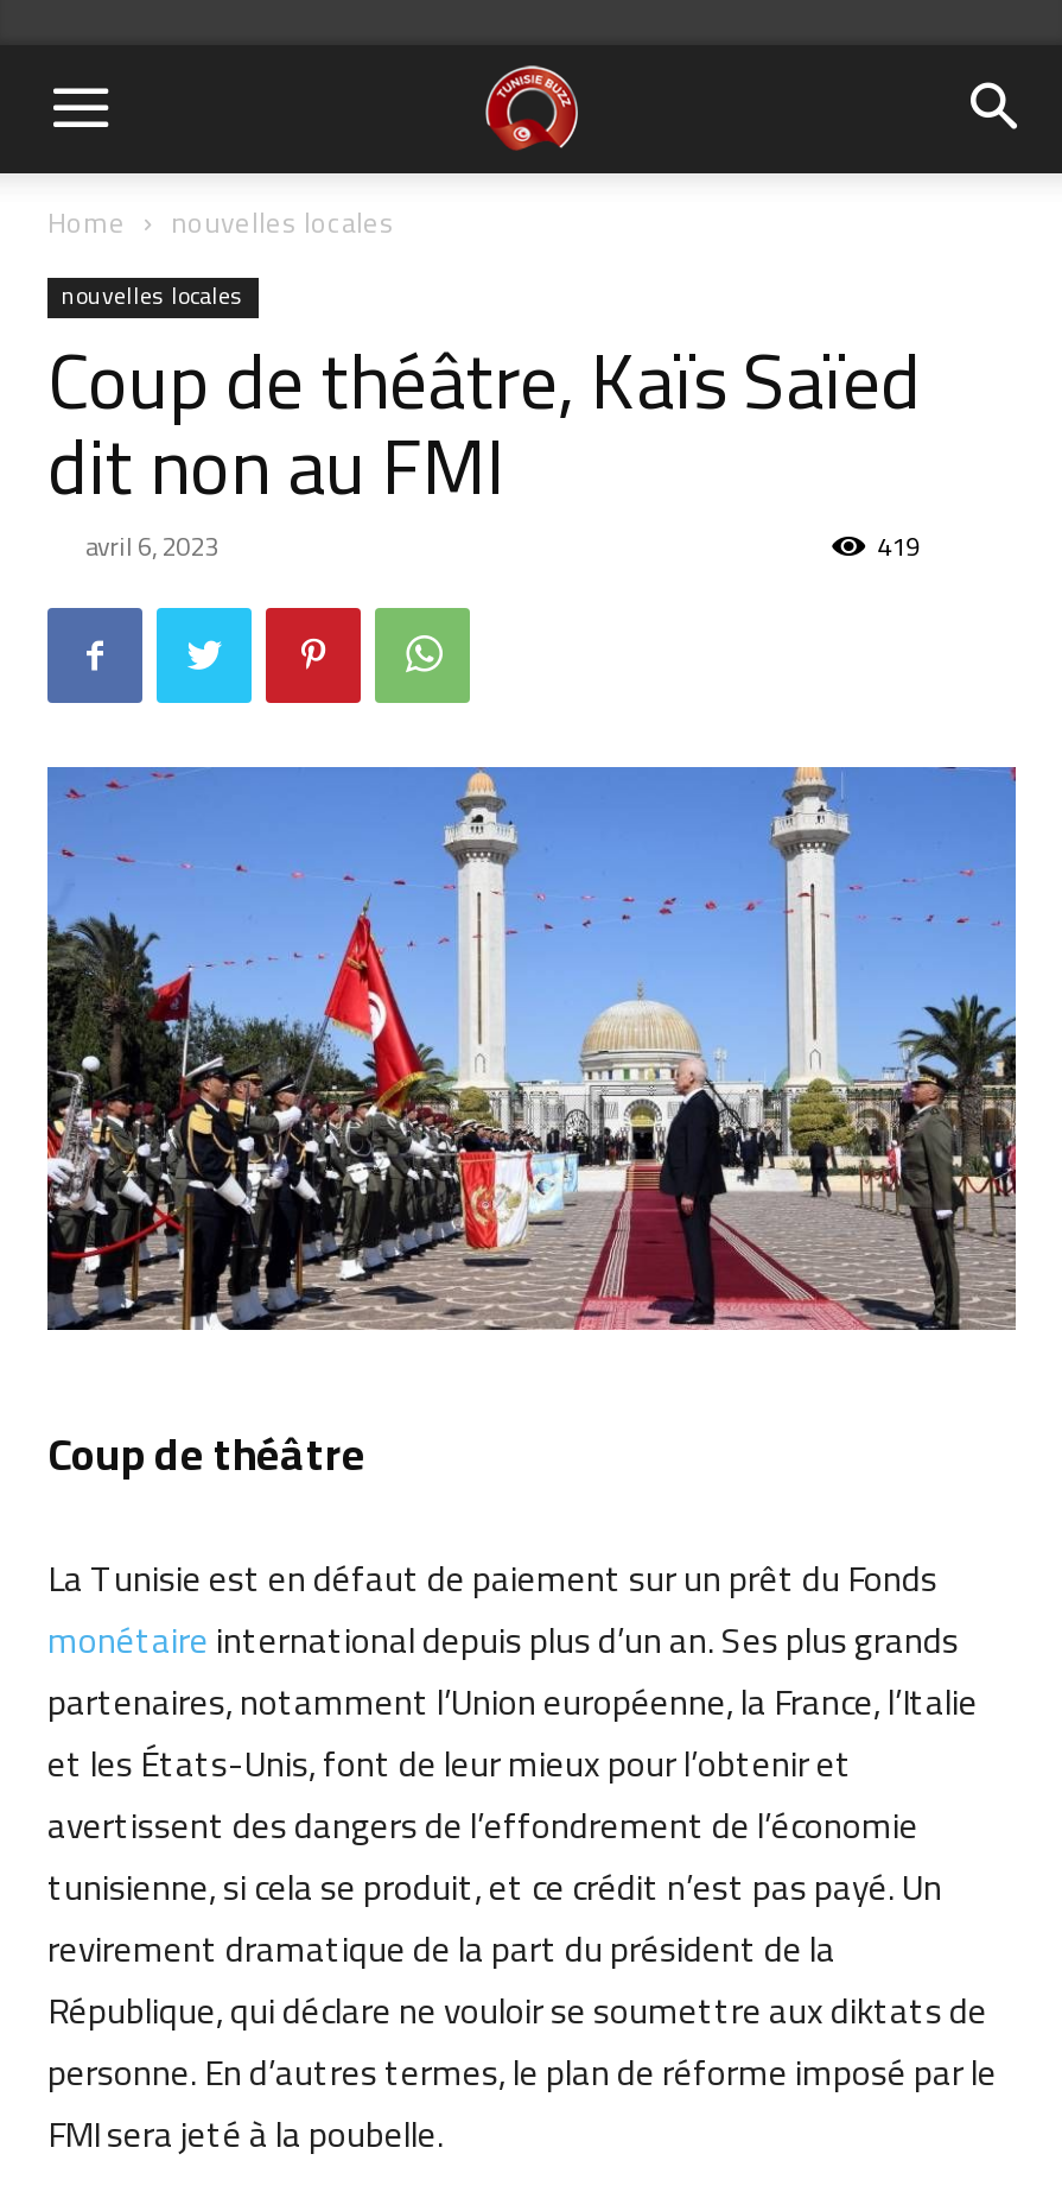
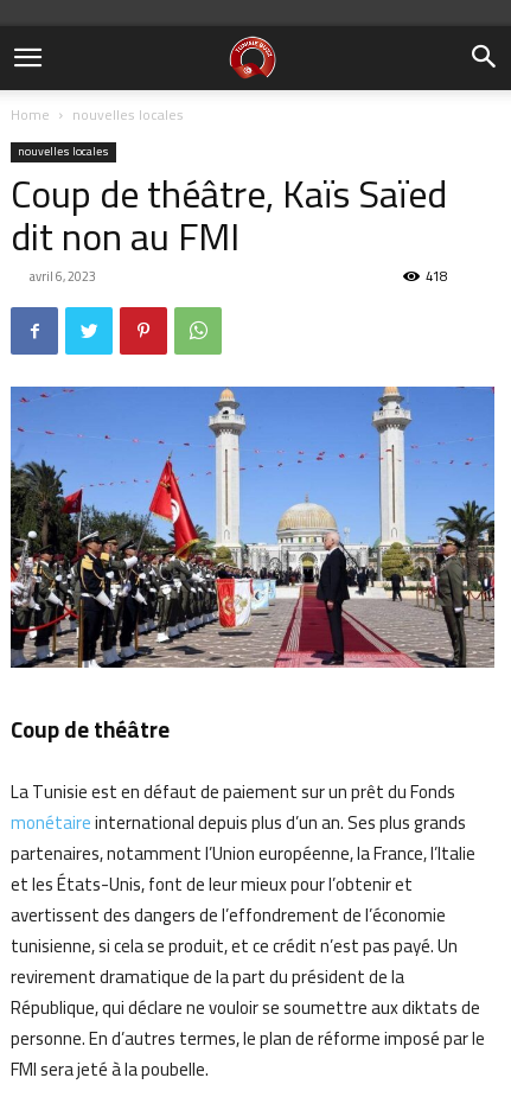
[877,522,920,570] 419 -> [425,264,447,288] 418

